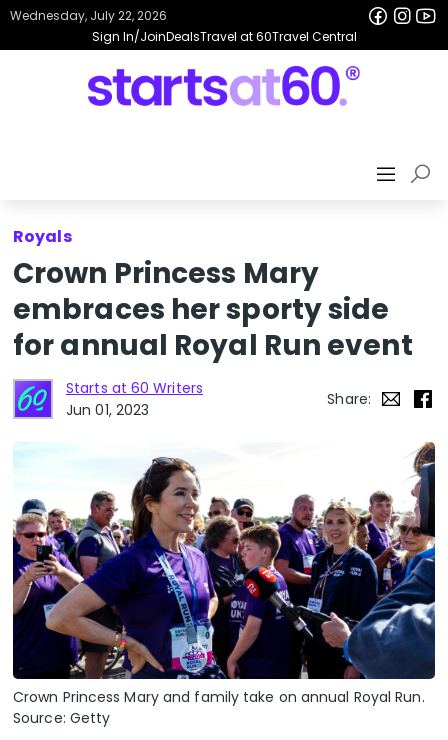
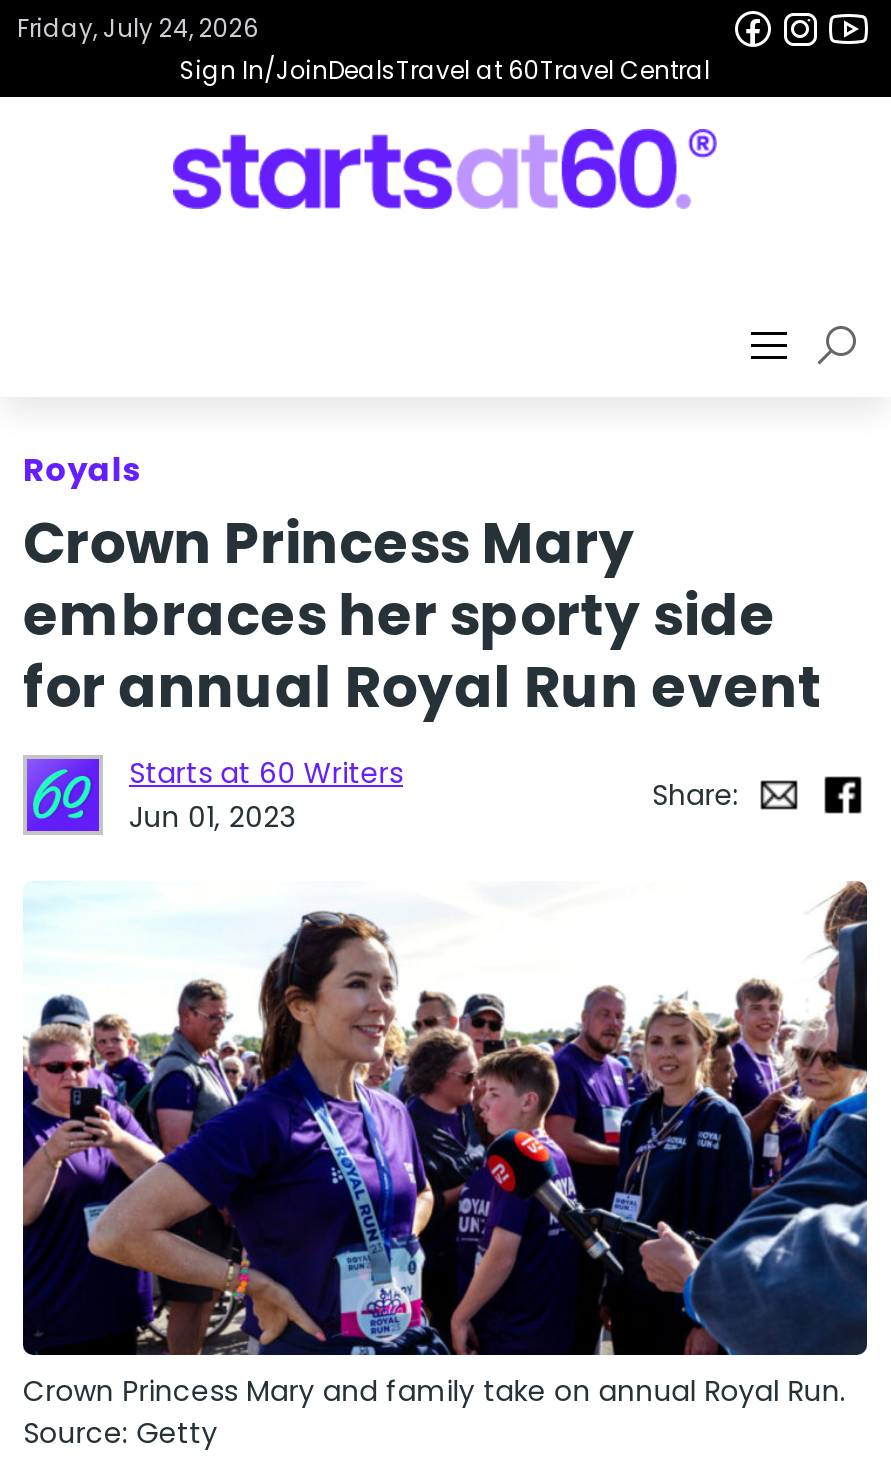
[10,7,167,24] Wednesday, July 22, 2026 -> [17,11,259,45] Friday, July 24, 2026

